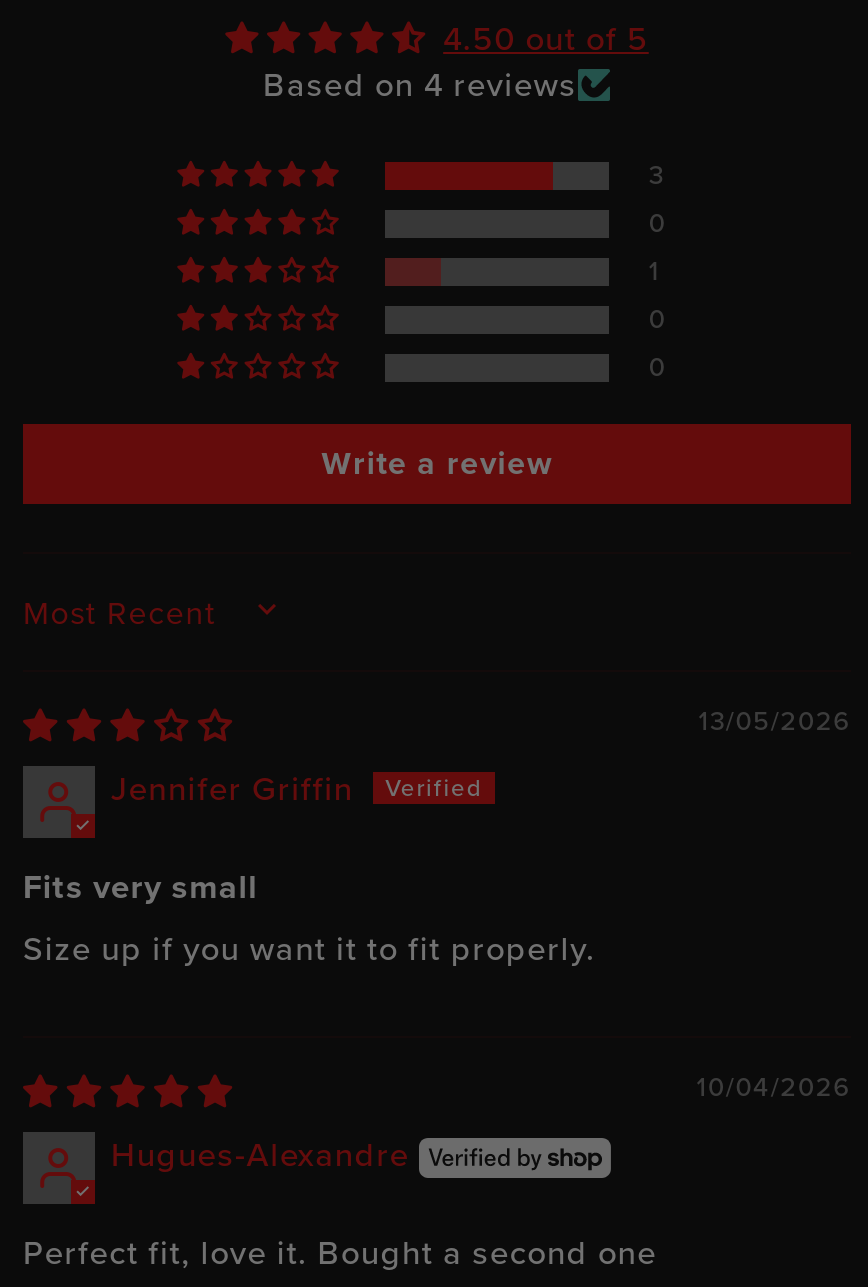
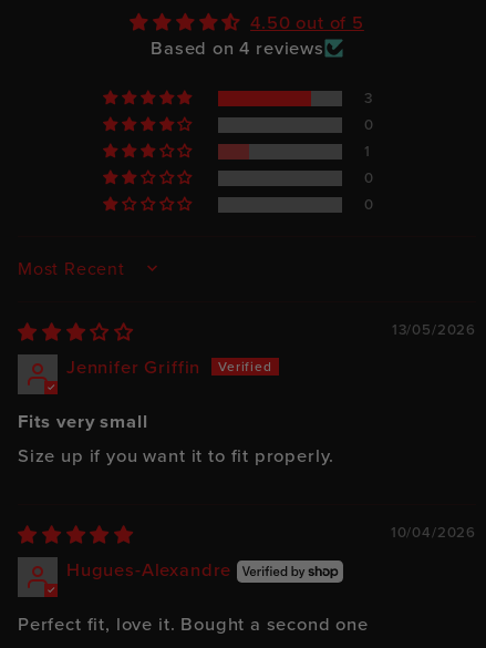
[321,441,553,487] Write a review -> none

